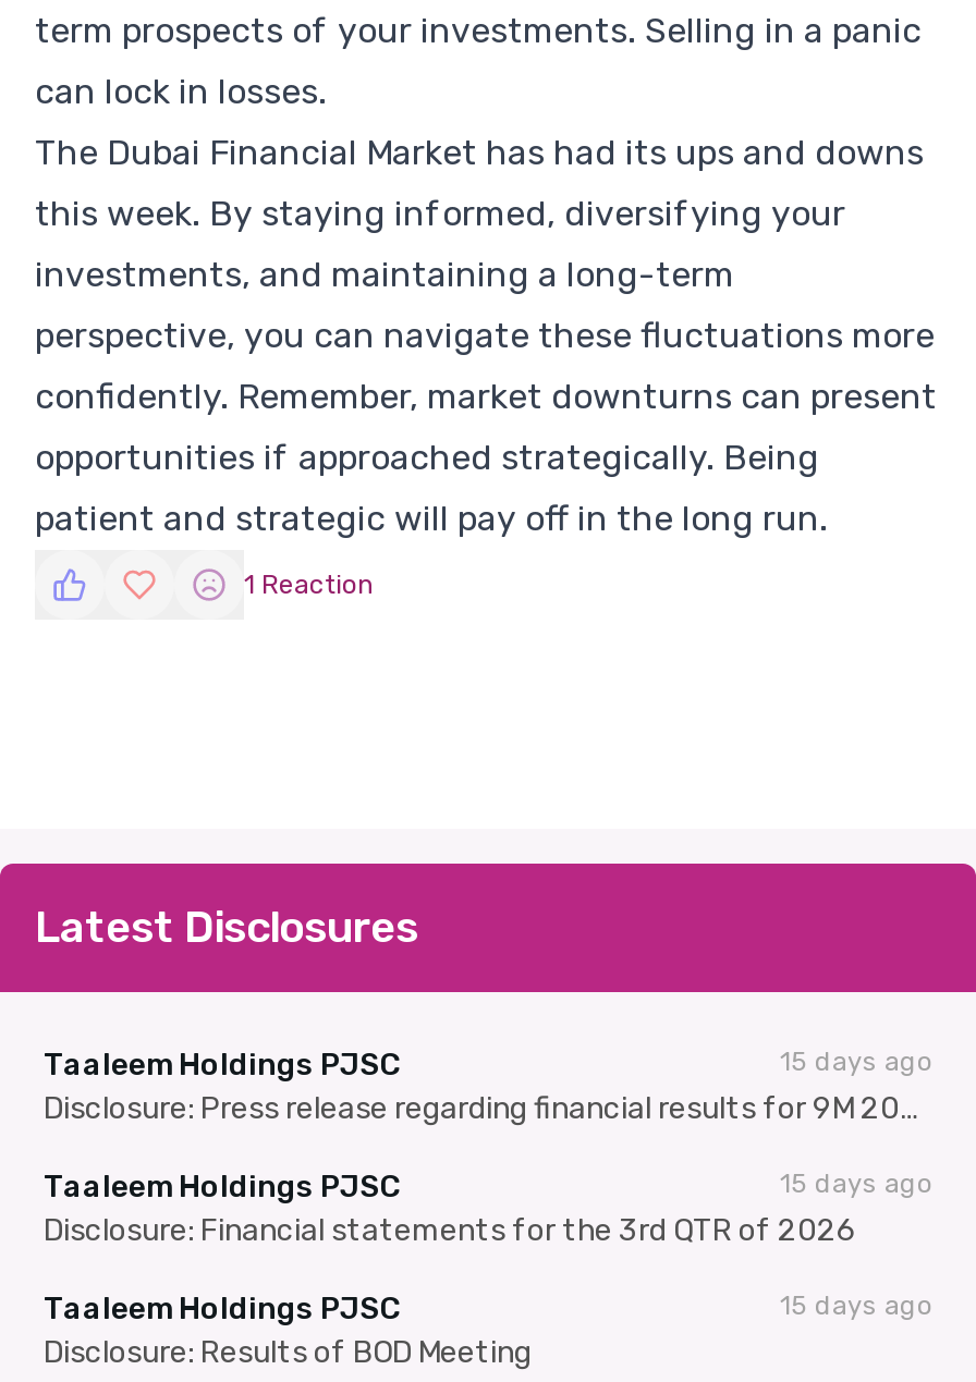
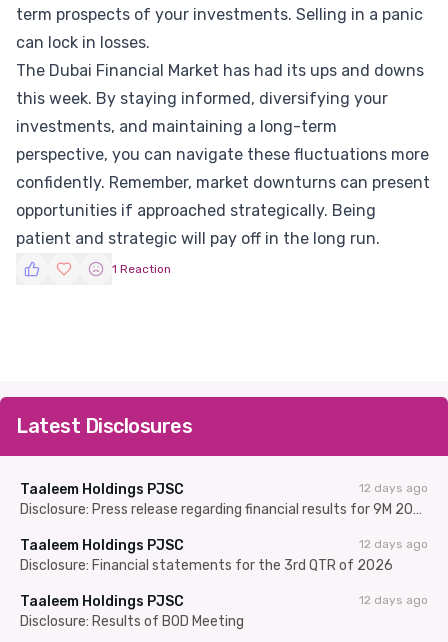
[780,1047,932,1077] 15 days ago -> [359,481,428,495] 12 days ago
[780,1169,932,1199] 15 days ago -> [359,537,428,551] 12 days ago
[780,1291,932,1321] 15 days ago -> [359,593,428,607] 12 days ago

